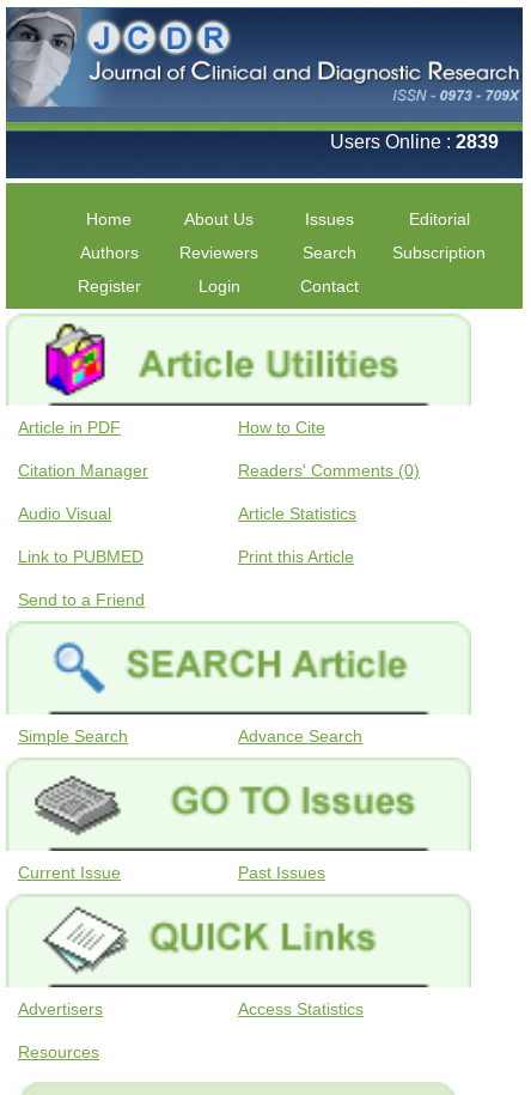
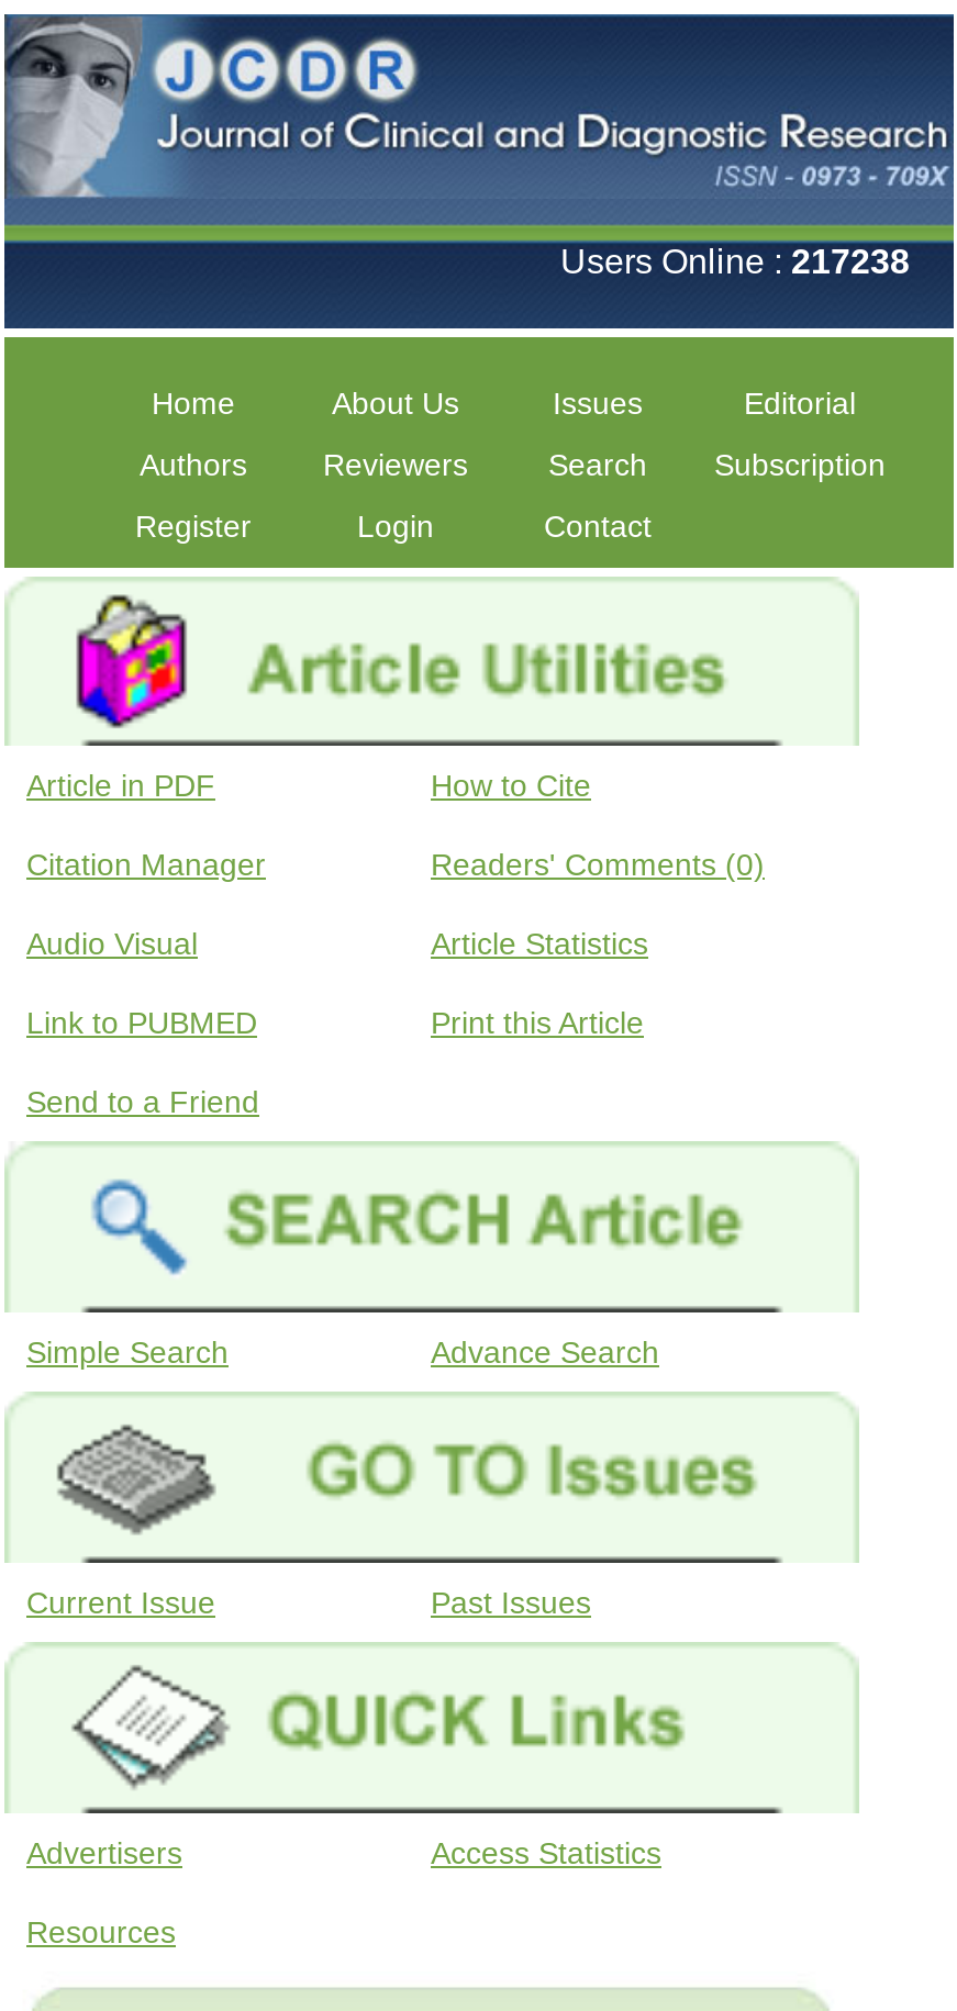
[330,131,499,152] Users Online :2839 -> [560,242,910,279] Users Online :217238

